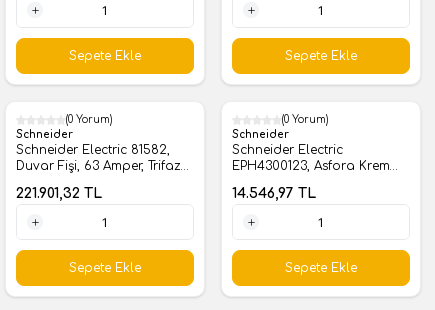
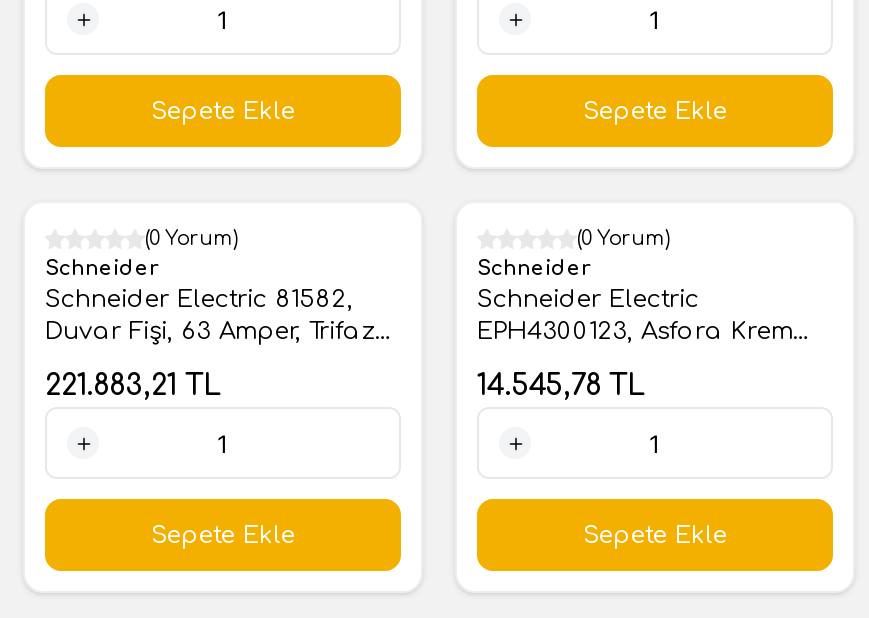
[16,186,102,201] 221.901,32 TL -> [45,371,221,401] 221.883,21 TL
[232,186,316,201] 14.546,97 TL -> [477,371,645,401] 14.545,78 TL

